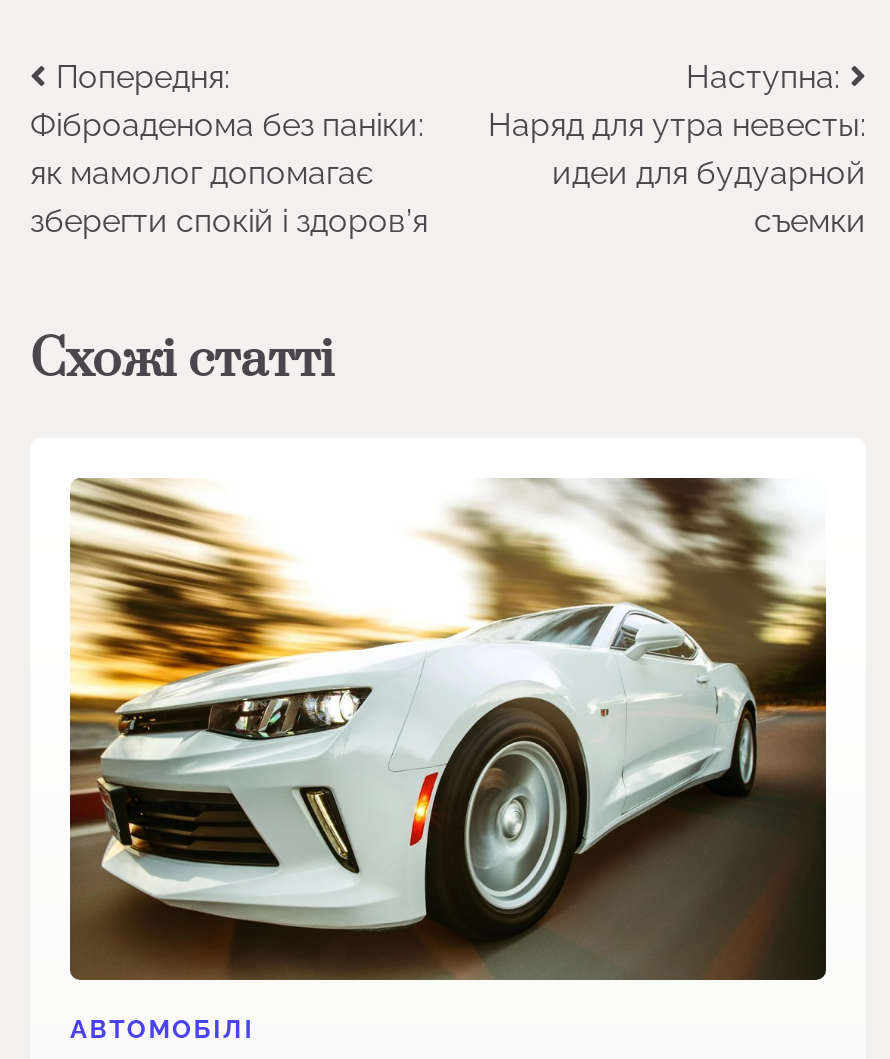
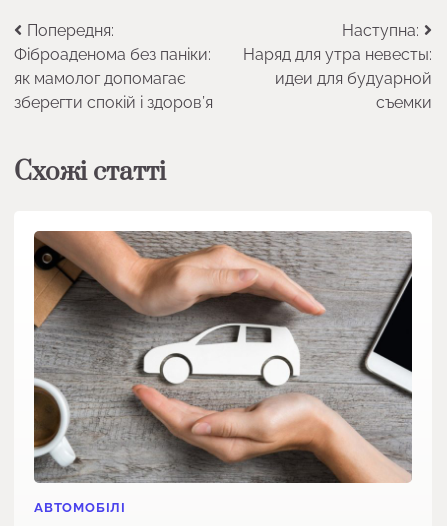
[68,478,828,980] [image] -> [33,230,413,484] [image]

